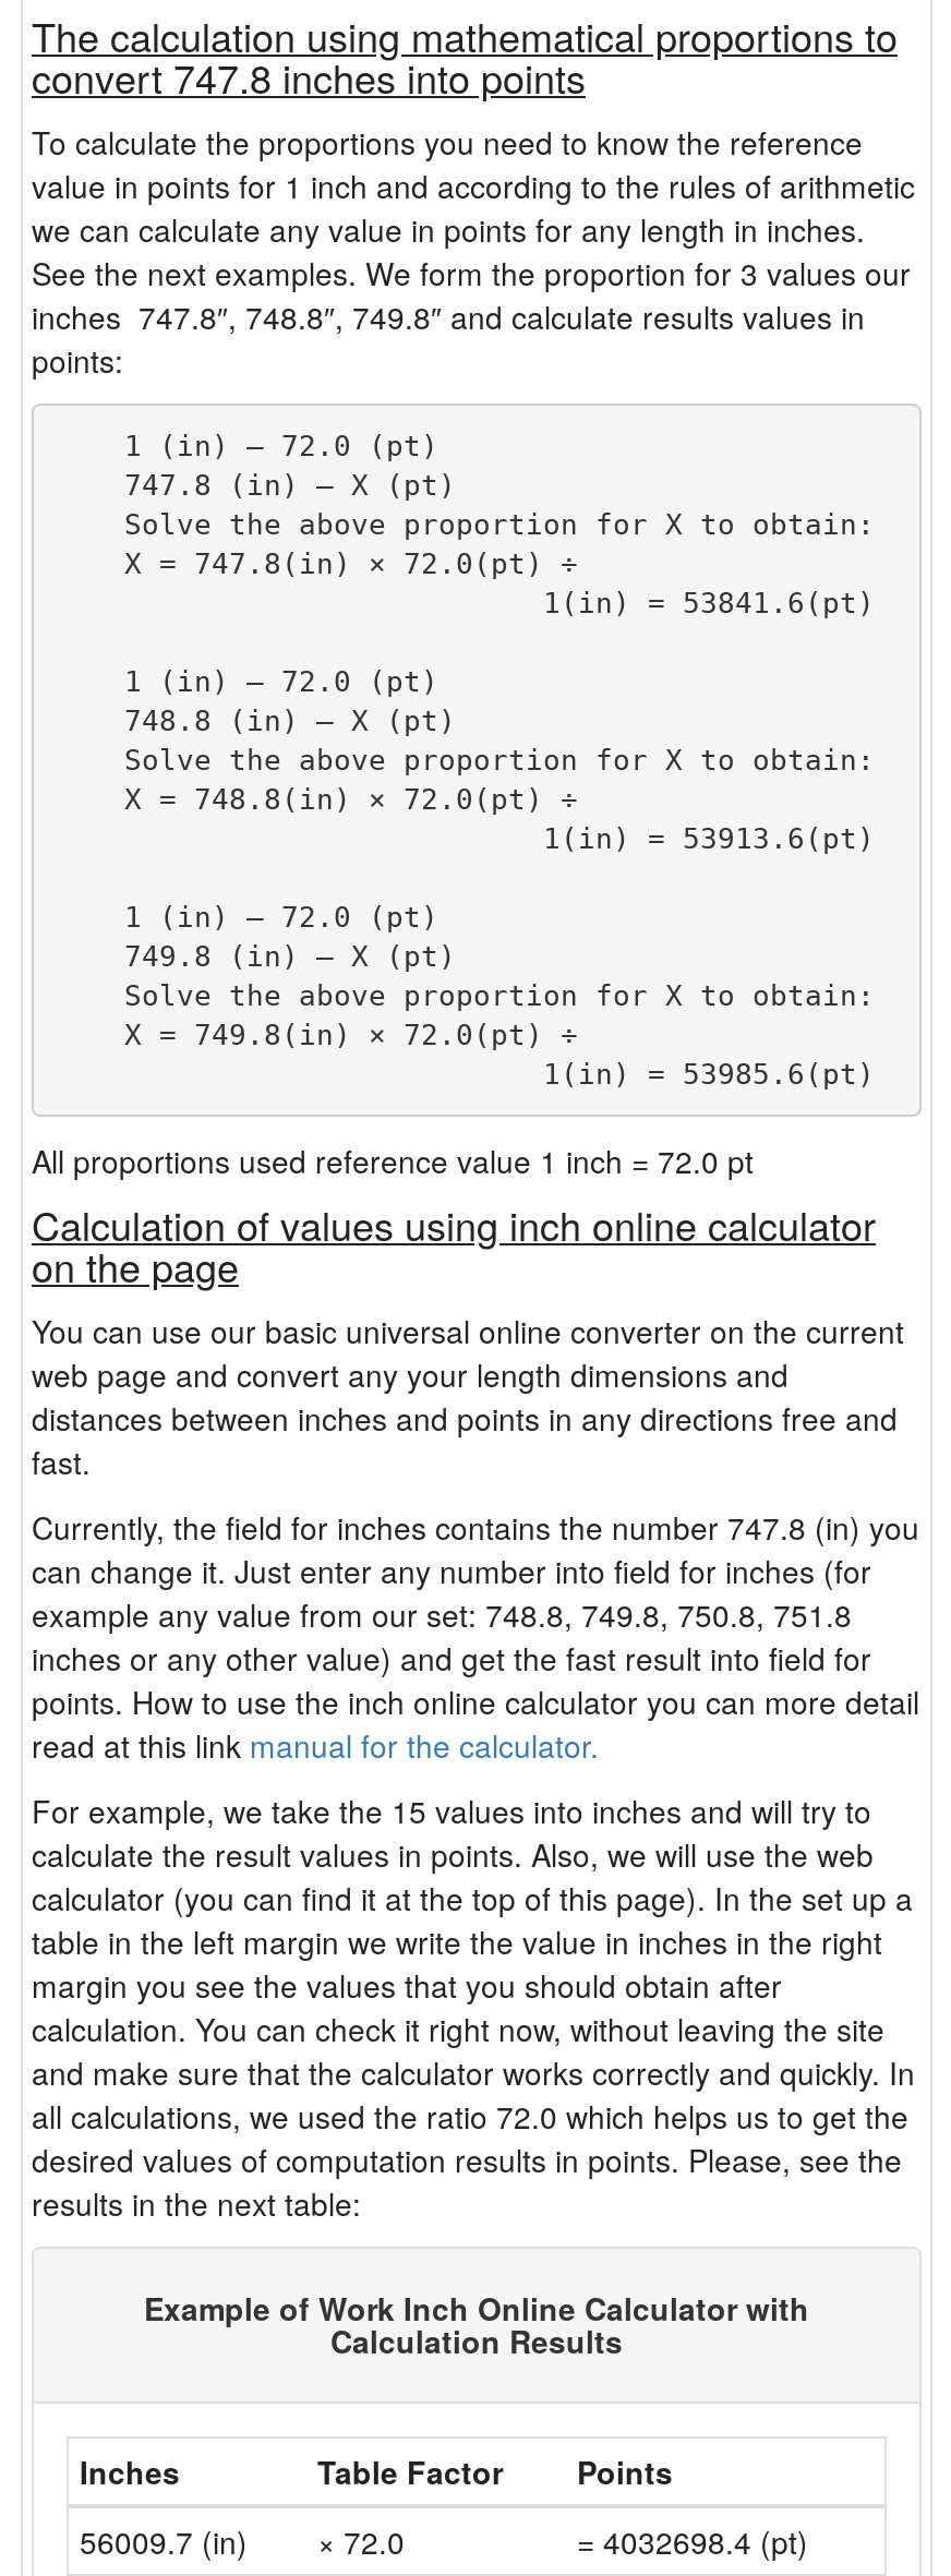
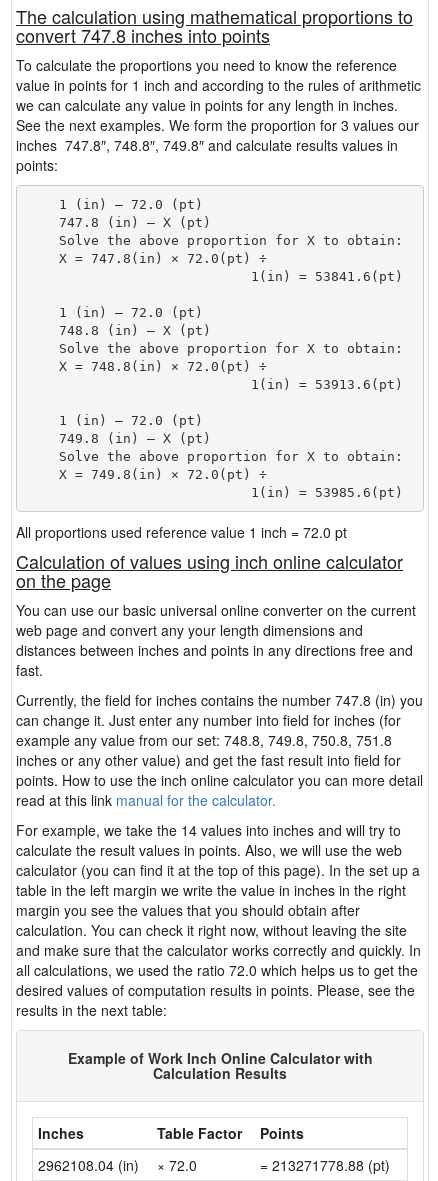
[32,1789,871,1832] For example, we take the 15 values into inches and will try to -> [16,820,401,840] For example, we take the 14 values into inches and will try to
[80,2519,405,2563] 56009.7 (in) × 72.0 -> [38,1155,197,1175] 2962108.04 (in) × 72.0
[577,2519,808,2563] = 4032698.4 (pt) -> [260,1155,390,1175] = 213271778.88 (pt)

